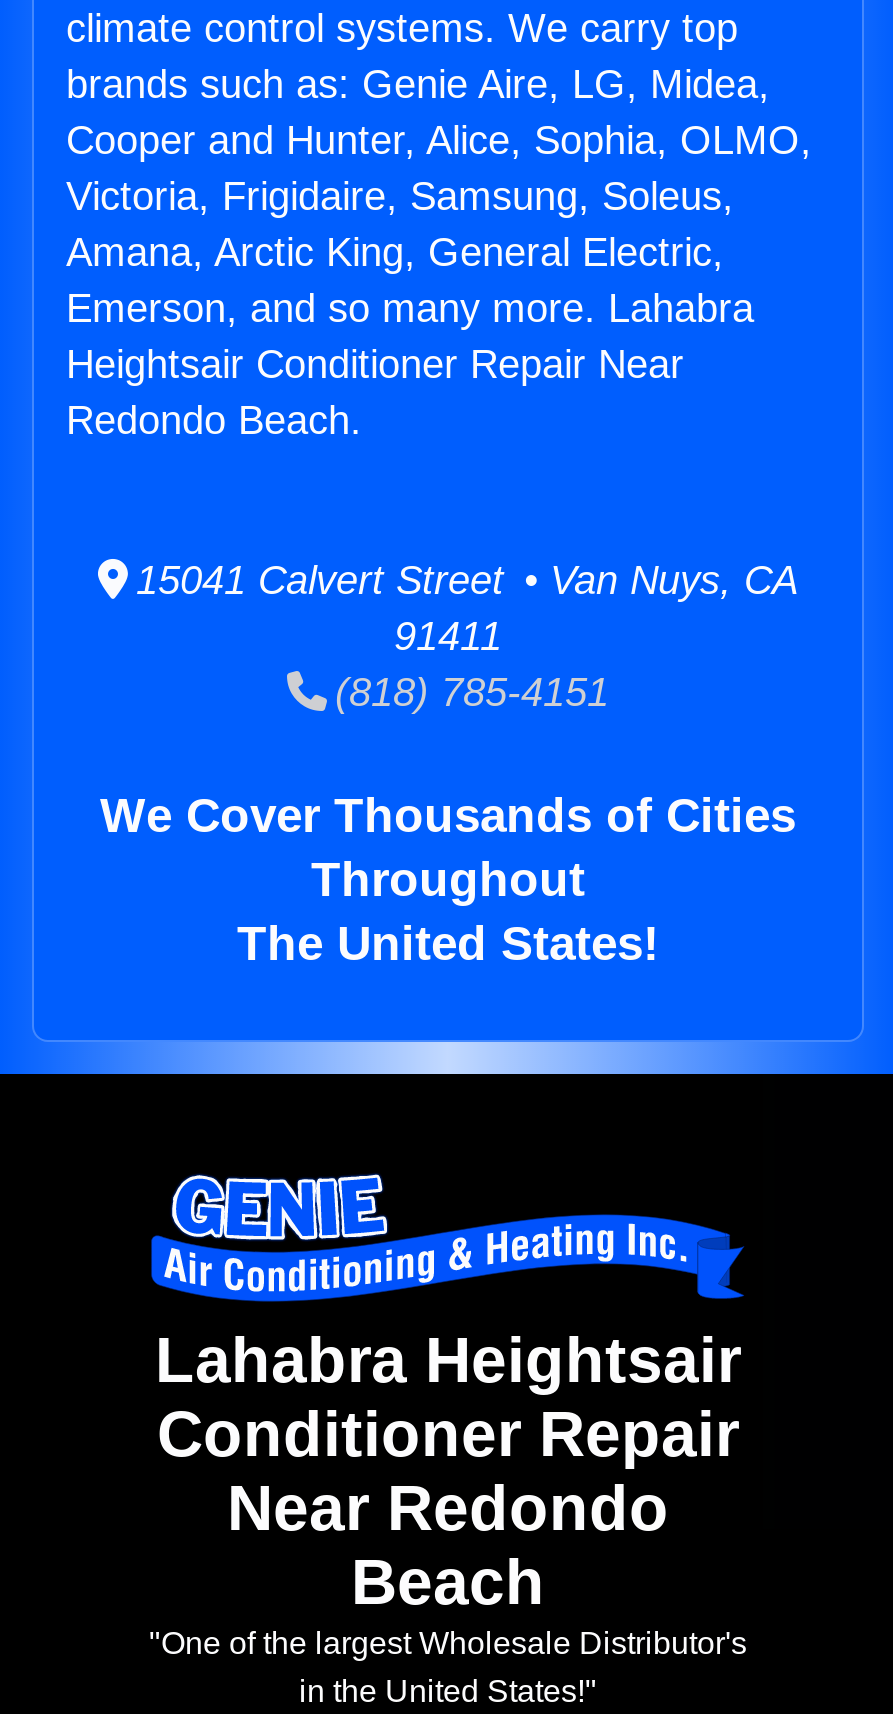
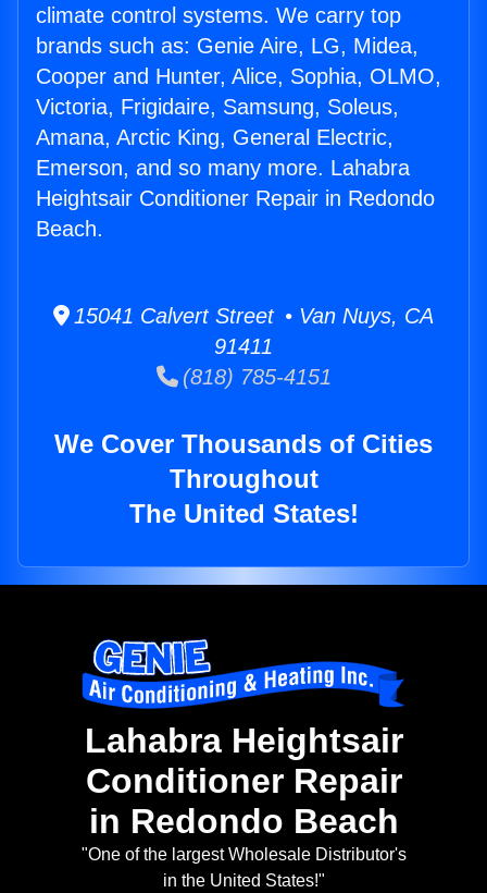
[66,342,684,442] Heightsair Conditioner Repair Near | Redondo Beach. -> [36,186,435,241] Heightsair Conditioner Repair in Redondo | Beach.
[227,1473,669,1619] Near Redondo | Beach -> [89,802,398,841] in Redondo Beach

